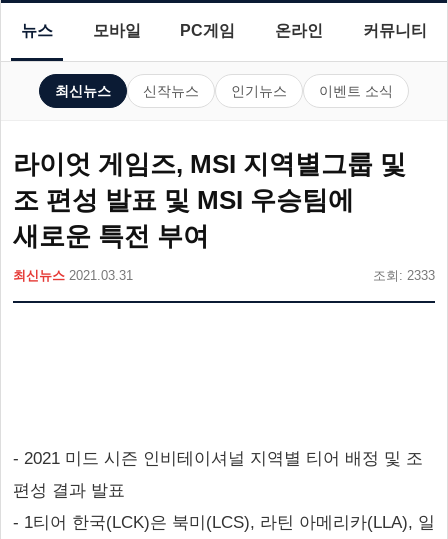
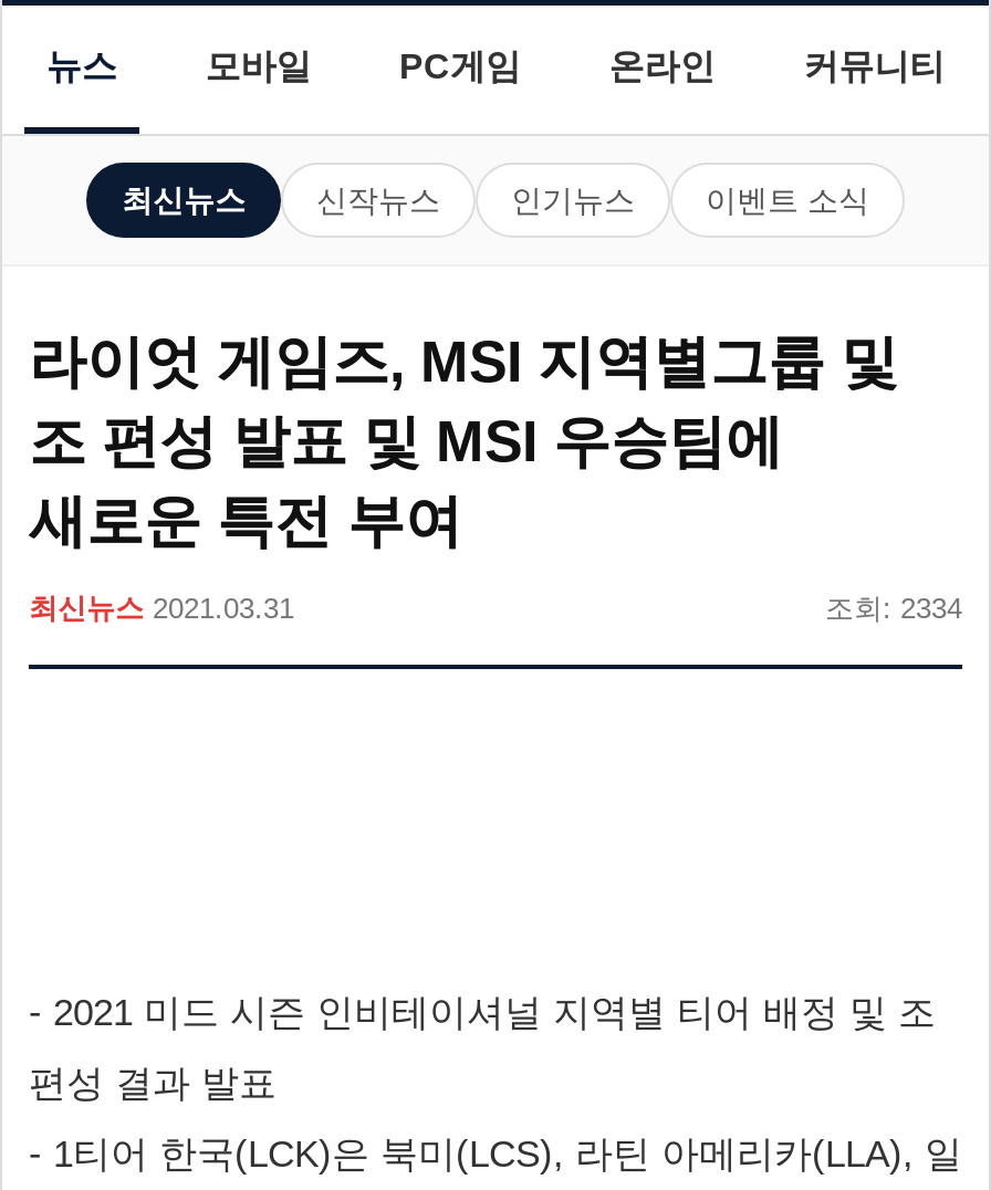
[373,268,435,283] 조회: 2333 -> [825,592,962,625] 조회: 2334

